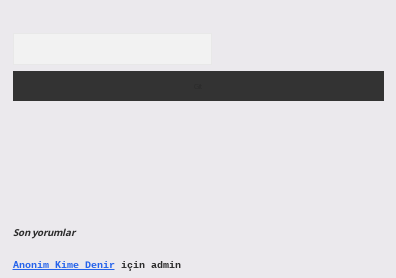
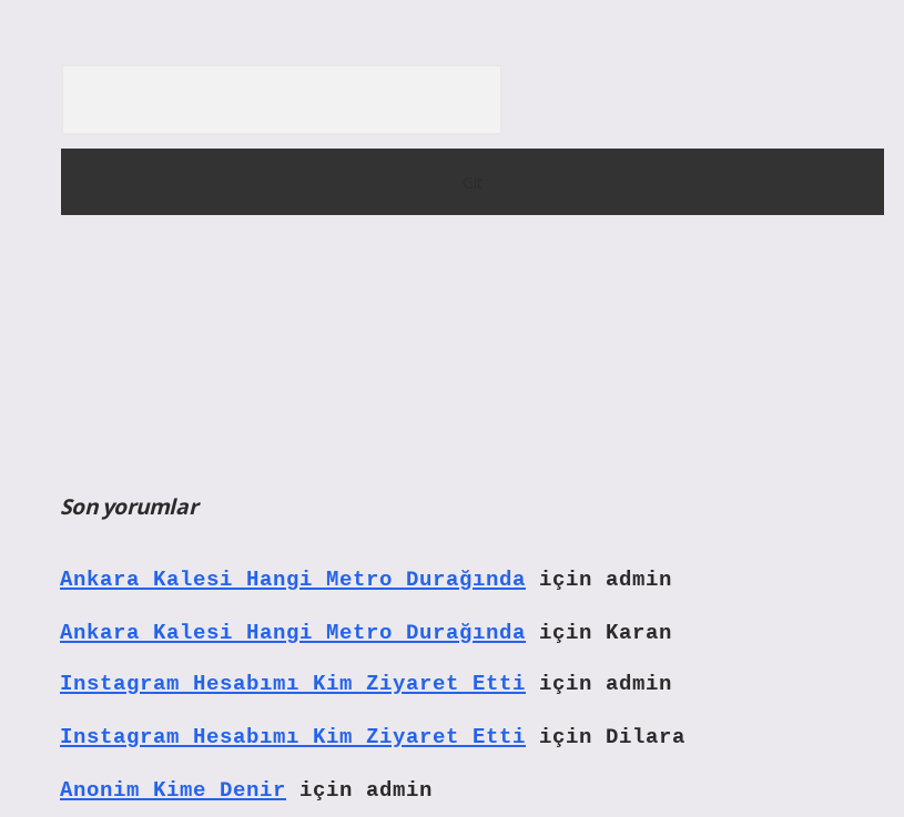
none -> [60,568,685,749] Ankara Kalesi Hangi Metro Durağında için admin | Ankara Kalesi Hangi Metro Durağında için Karan | Instagram Hesabımı Kim Ziyaret Etti için admin | Instagram Hesabımı Kim Ziyaret Etti için Dilara

